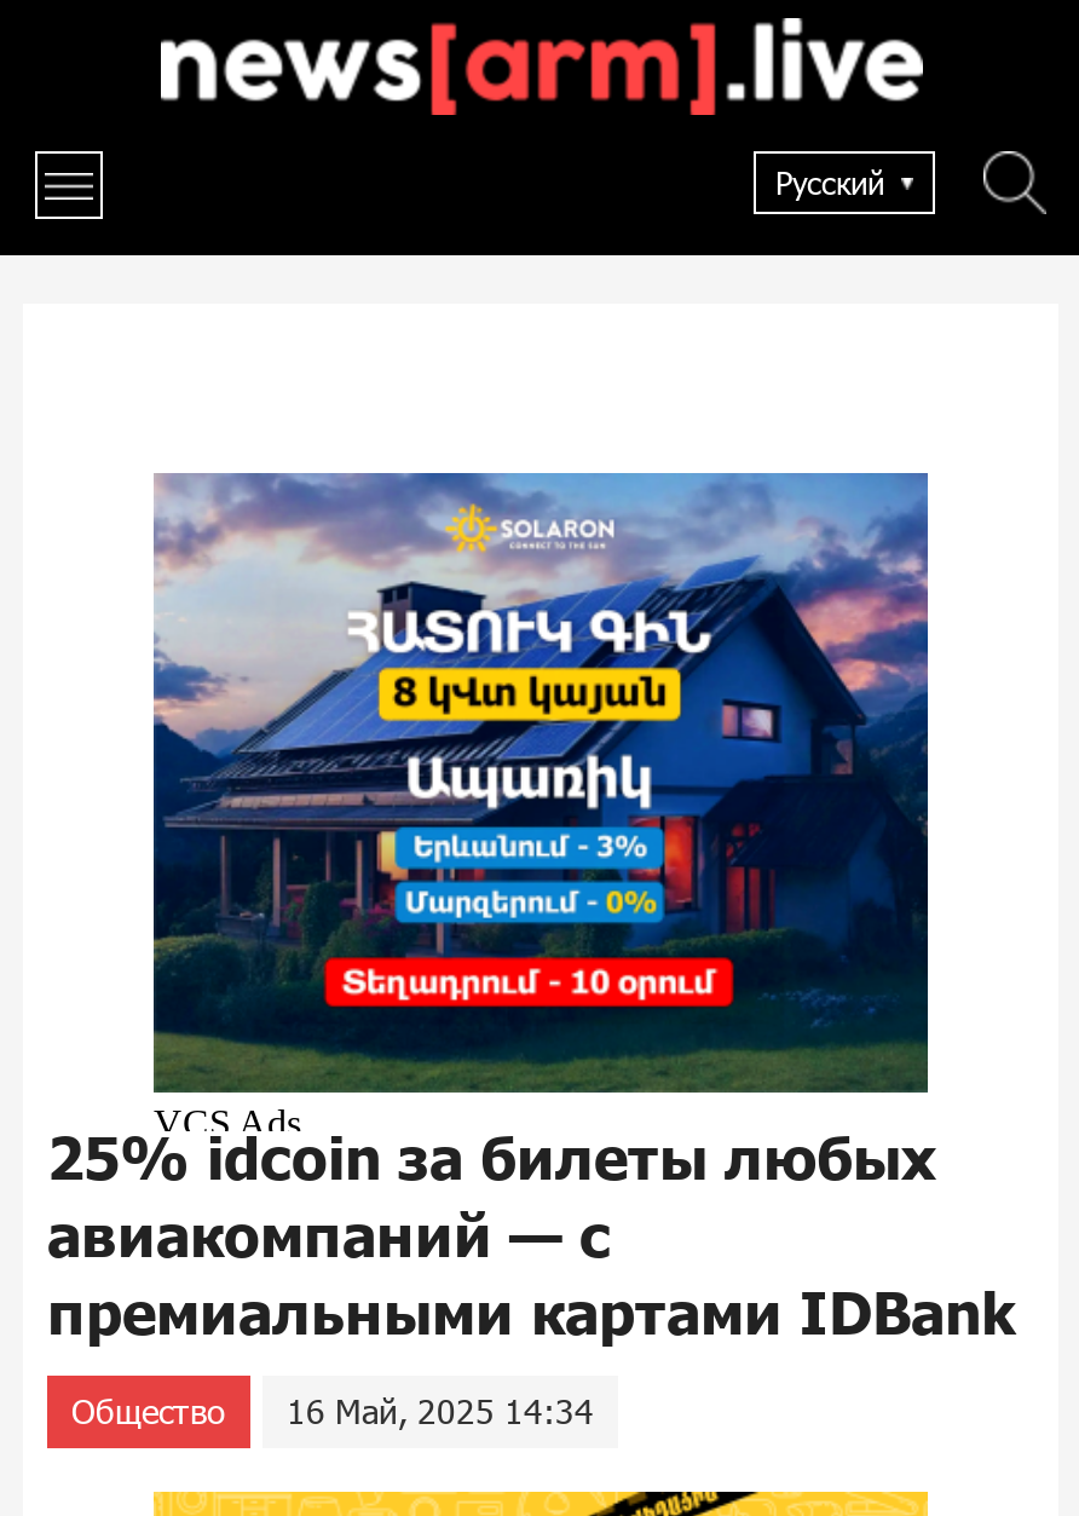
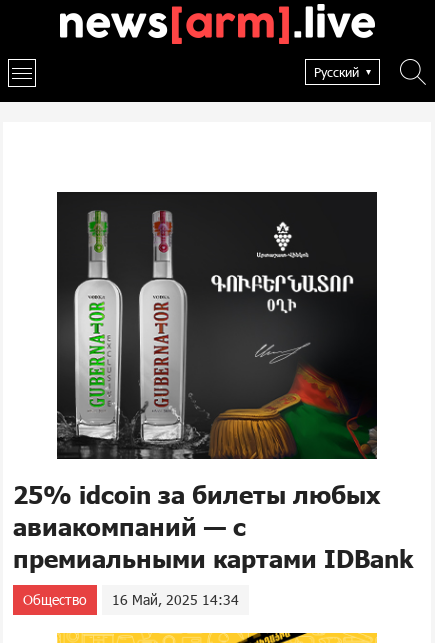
[151,471,930,1117] [image] -> [56,191,378,460] [image]

